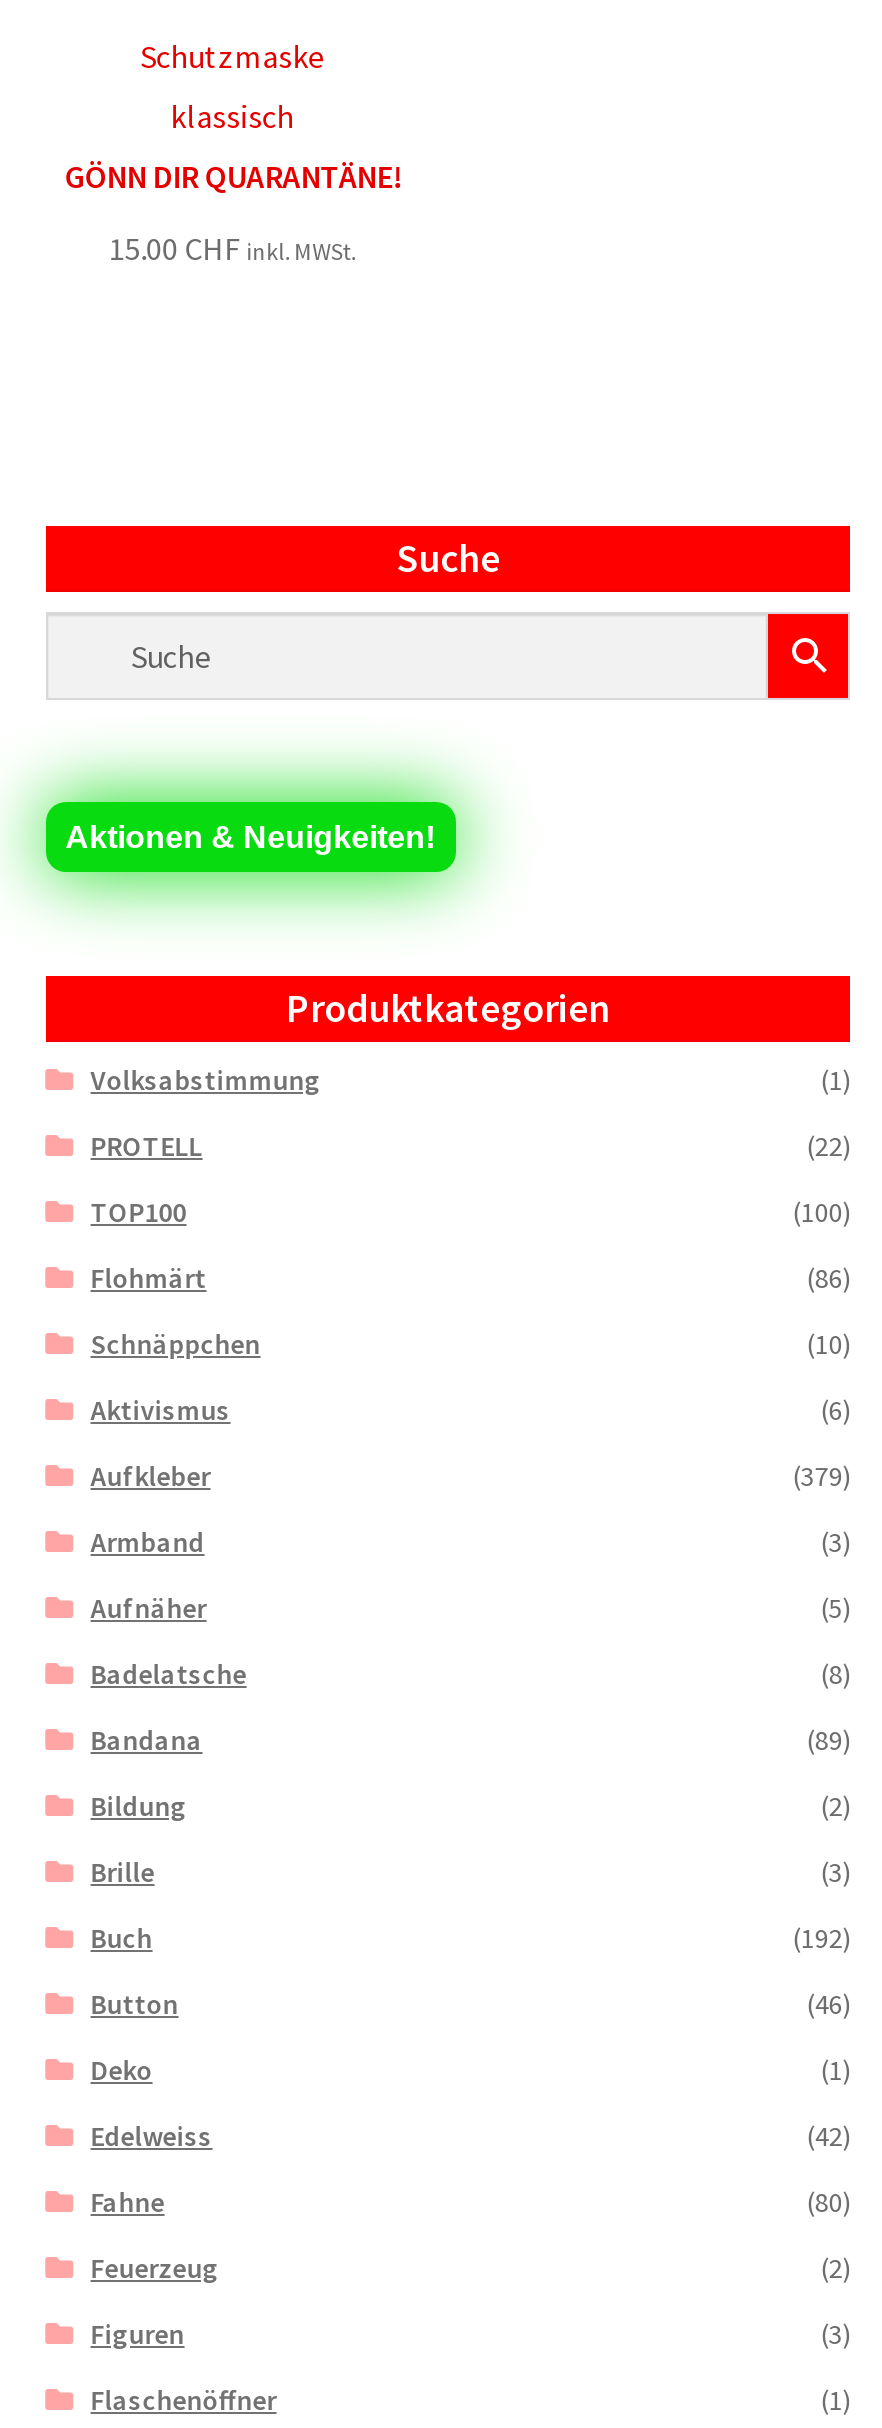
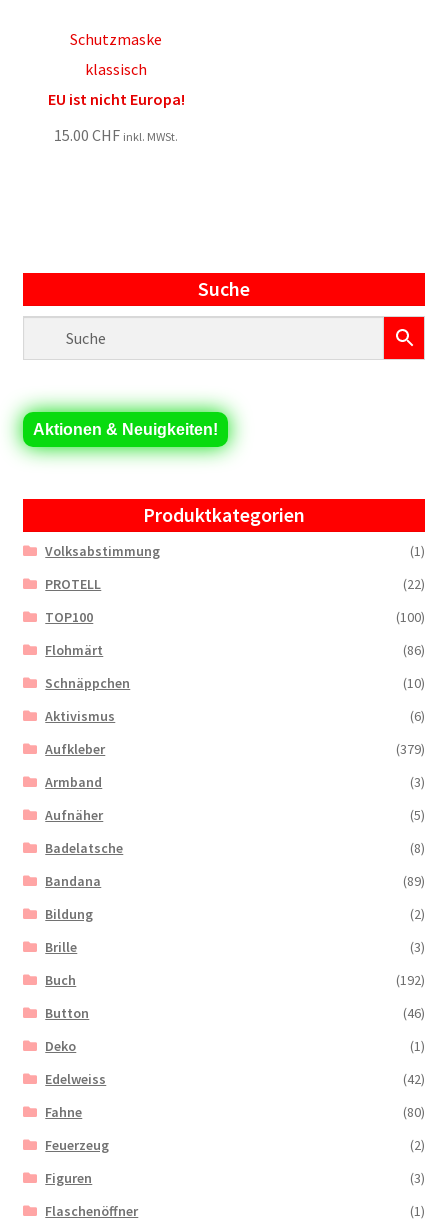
[64,157,400,197] GÖNN DIR QUARANTÄNE! -> [48,89,185,109] EU ist nicht Europa!

